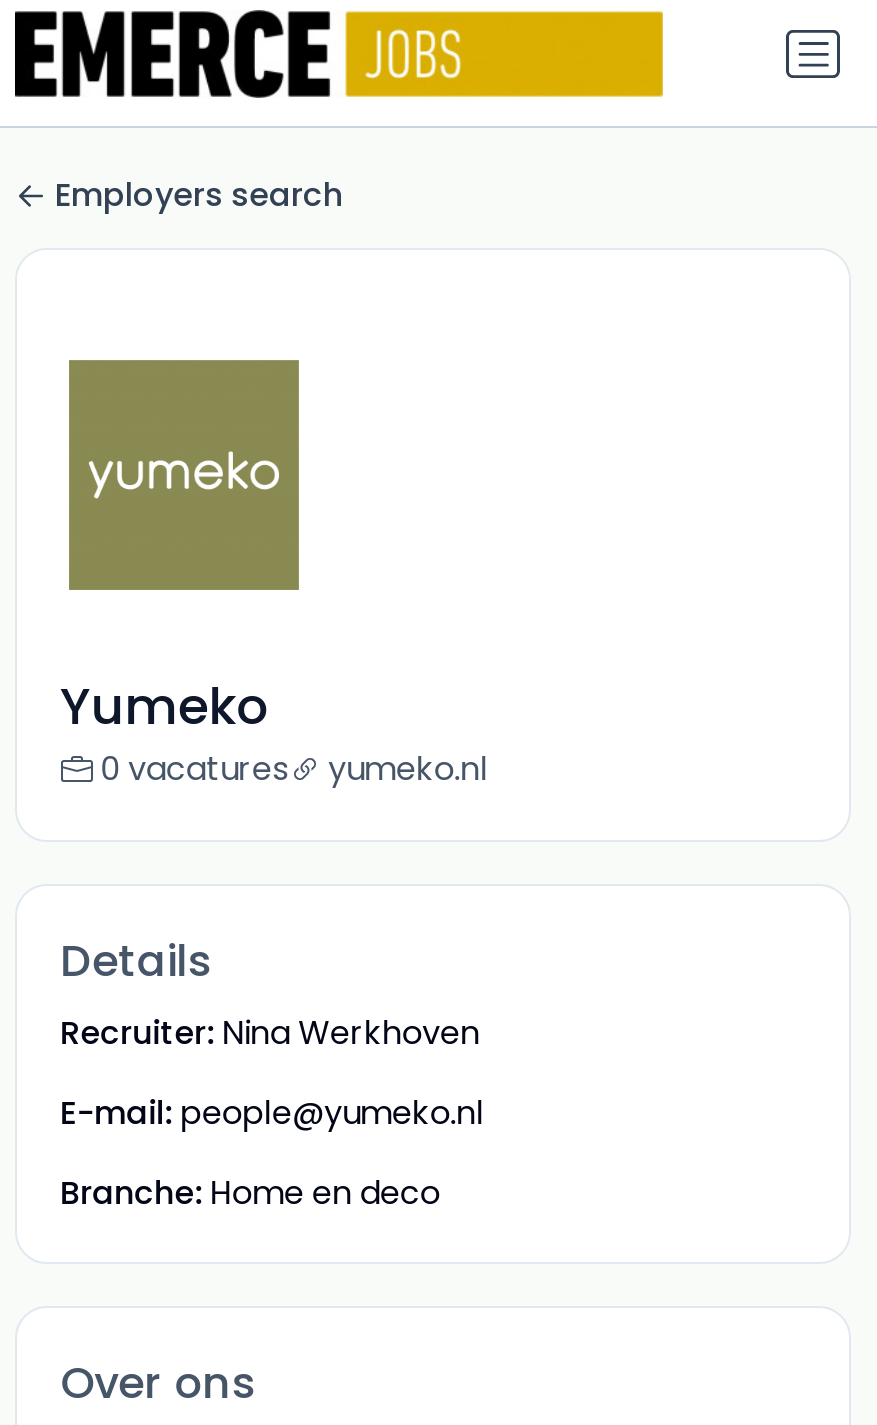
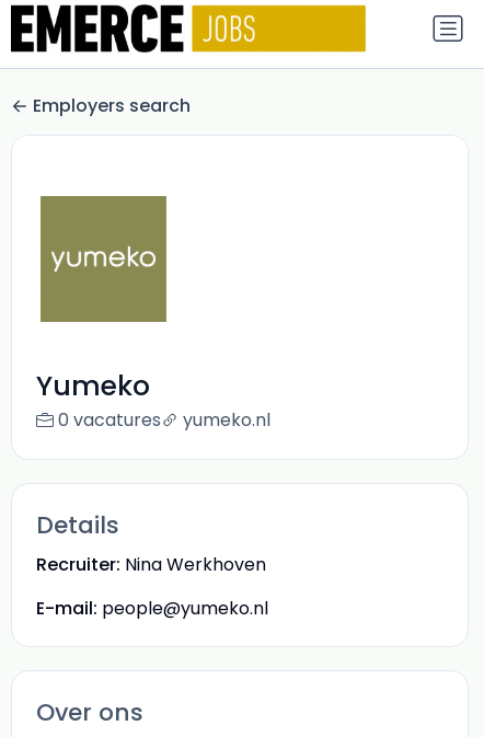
[60,1170,440,1216] Branche: Home en deco -> none

